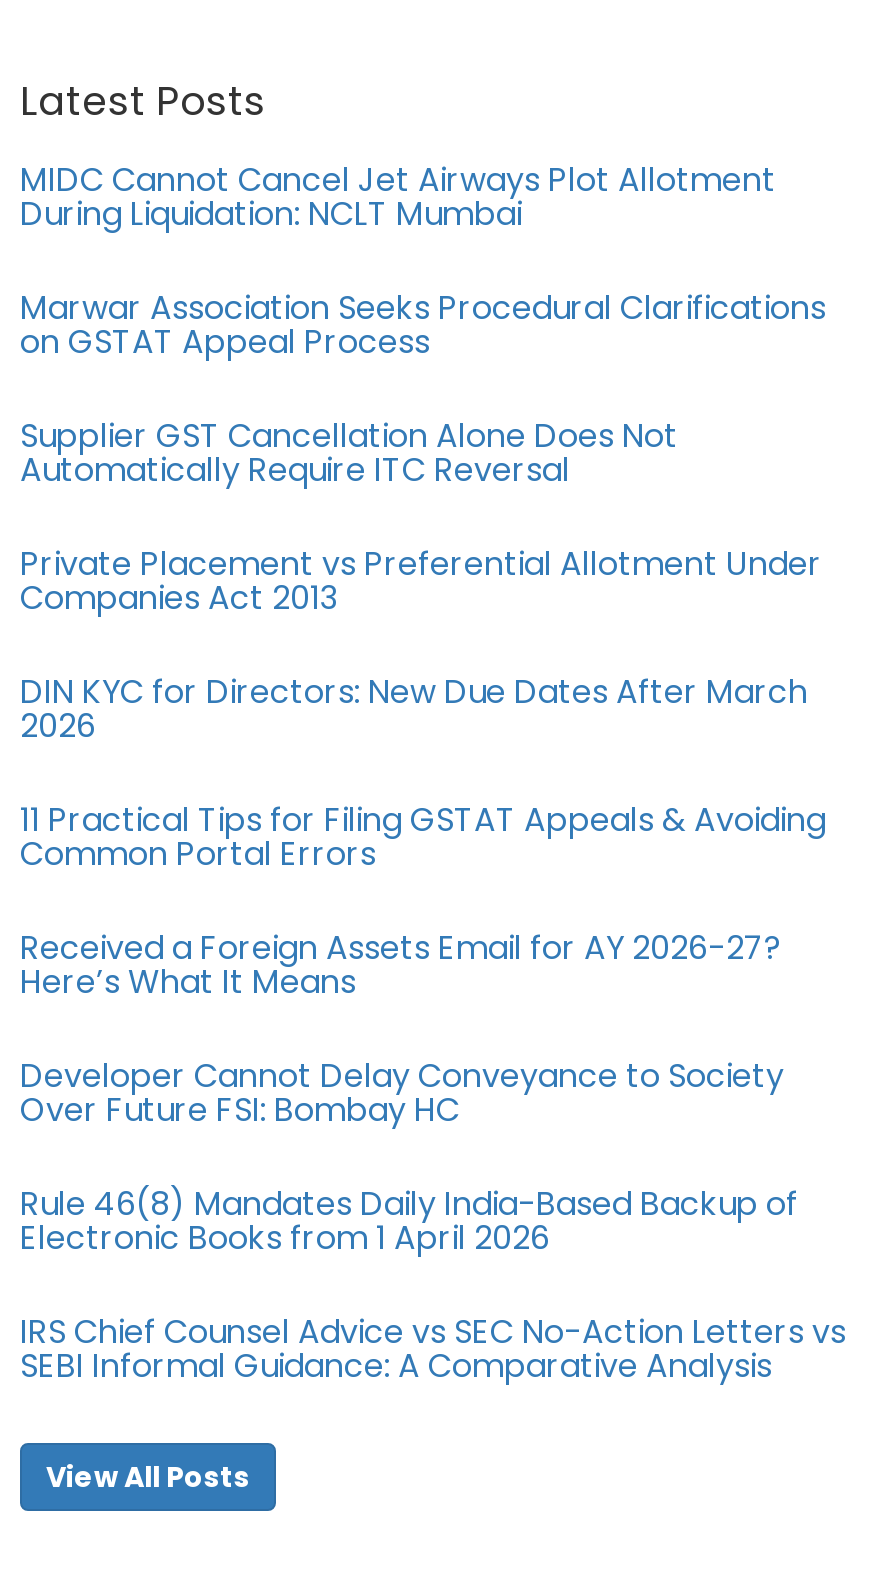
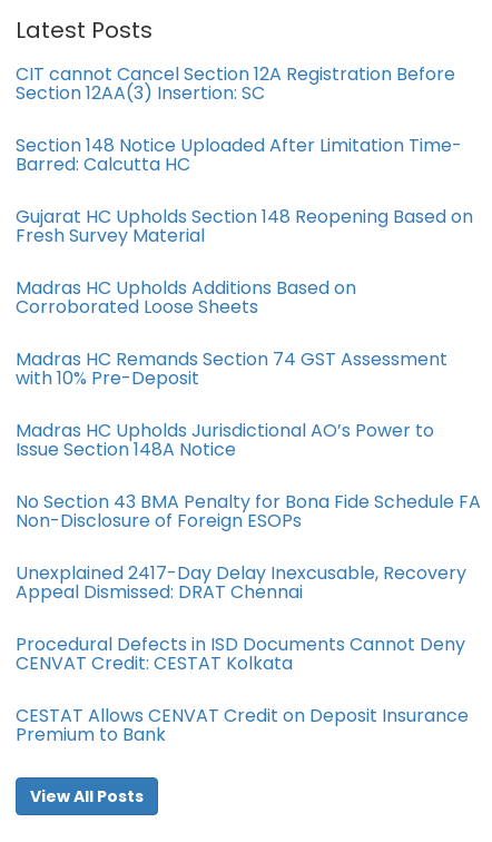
[20,157,776,237] MIDC Cannot Cancel Jet Airways Plot Allotment | During Liquidation: NCLT Mumbai -> [16,61,455,106] CIT cannot Cancel Section 12A Registration Before | Section 12AA(3) Insertion: SC
[20,285,826,365] Marwar Association Seeks Procedural Clarifications | on GSTAT Appeal Process -> [16,133,462,177] Section 148 Notice Uploaded After Limitation Time- | Barred: Calcutta HC
[20,413,678,493] Supplier GST Cancellation Alone Does Not | Automatically Require ITC Reversal -> [16,204,473,248] Gujarat HC Upholds Section 148 Reopening Based on | Fresh Survey Material
[20,541,822,621] Private Placement vs Preferential Allotment Under | Companies Act 2013 -> [16,275,356,320] Madras HC Upholds Additions Based on | Corroborated Loose Sheets
[20,669,808,749] DIN KYC for Directors: New Due Dates After March | 2026 -> [16,346,447,391] Madras HC Remands Section 74 GST Assessment | with 10% Pre-Deposit
[20,797,826,877] 11 Practical Tips for Filing GSTAT Appeals & Avoiding | Common Portal Errors -> [16,418,434,462] Madras HC Upholds Jurisdictional AO’s Power to | Issue Section 148A Notice
[20,925,782,1005] Received a Foreign Assets Email for AY 2026-27? | Here’s What It Means -> [16,489,481,533] No Section 43 BMA Penalty for Bona Fide Schedule FA | Non-Disclosure of Foreign ESOPs
[20,1053,784,1133] Developer Cannot Delay Conveyance to Society | Over Future FSI: Bombay HC -> [16,560,466,605] Unexplained 2417-Day Delay Inexcusable, Recovery | Appeal Dismissed: DRAT Chennai
[20,1181,798,1261] Rule 46(8) Mandates Daily India-Based Backup of | Electronic Books from 1 April 2026 -> [16,631,465,676] Procedural Defects in ISD Documents Cannot Deny | CENVAT Credit: CESTAT Kolkata
[20,1309,846,1389] IRS Chief Counsel Advice vs SEC No-Action Letters vs | SEBI Informal Guidance: A Comparative Analysis -> [16,703,469,747] CESTAT Allows CENVAT Credit on Deposit Insurance | Premium to Bank

